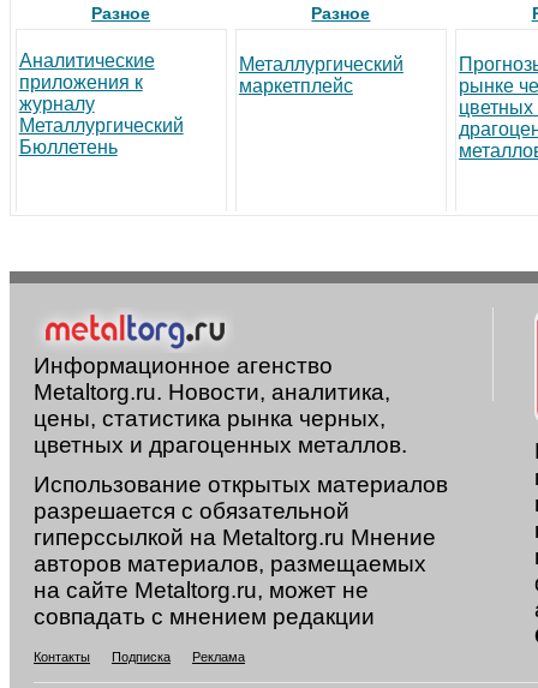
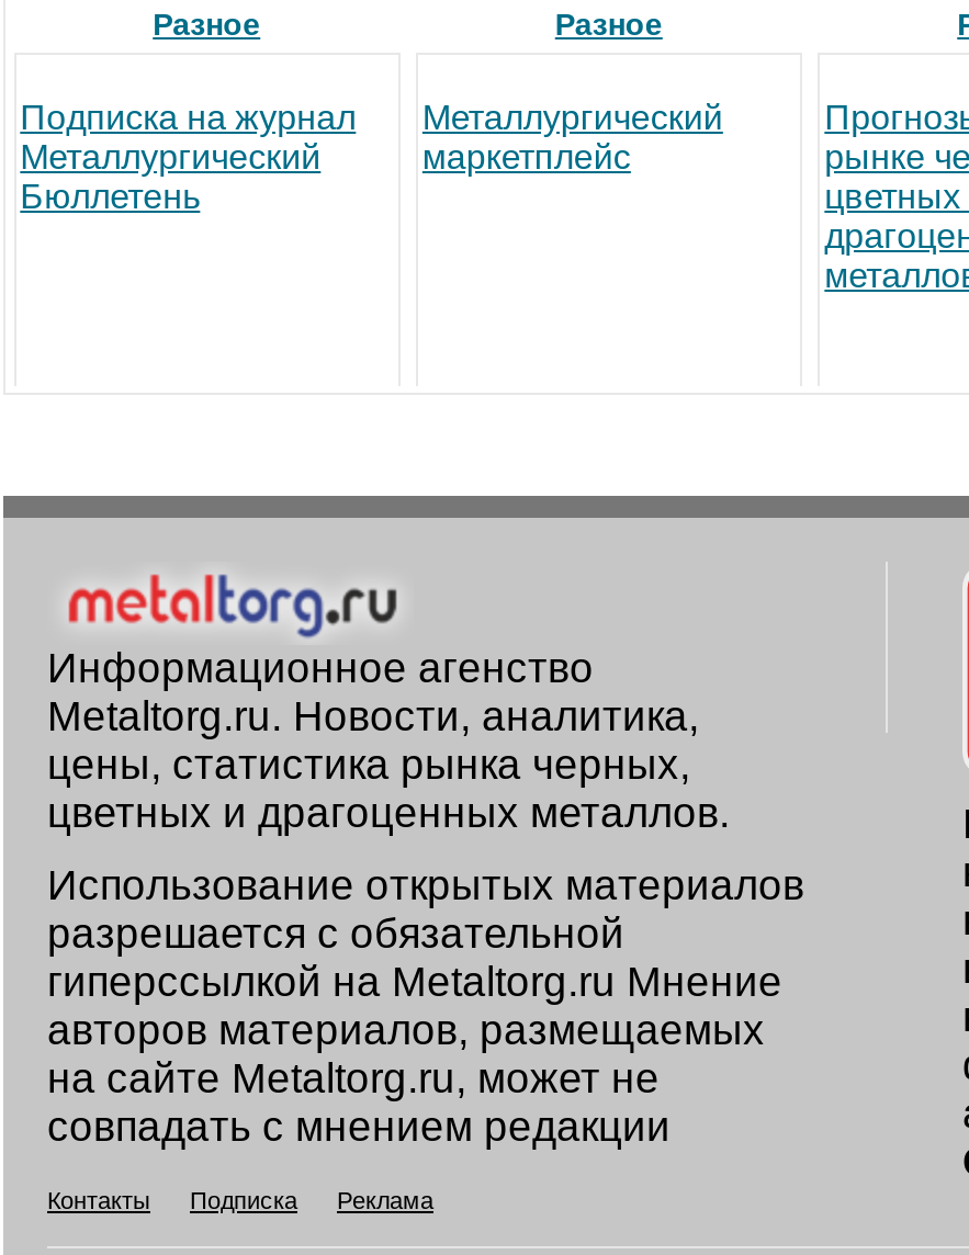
[19,51,155,114] Аналитические | приложения к | журналу -> [20,99,356,137] Подписка на журнал
moved [19,116,183,158] -> [20,139,321,216]: Металлургический | Бюллетень

